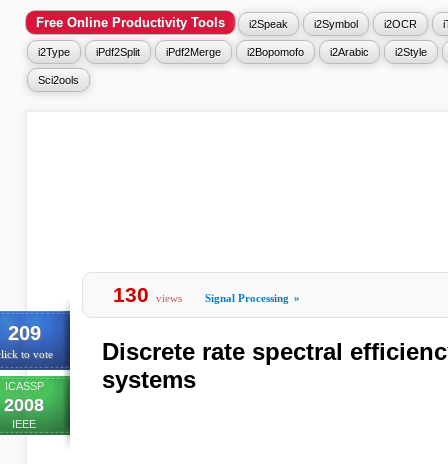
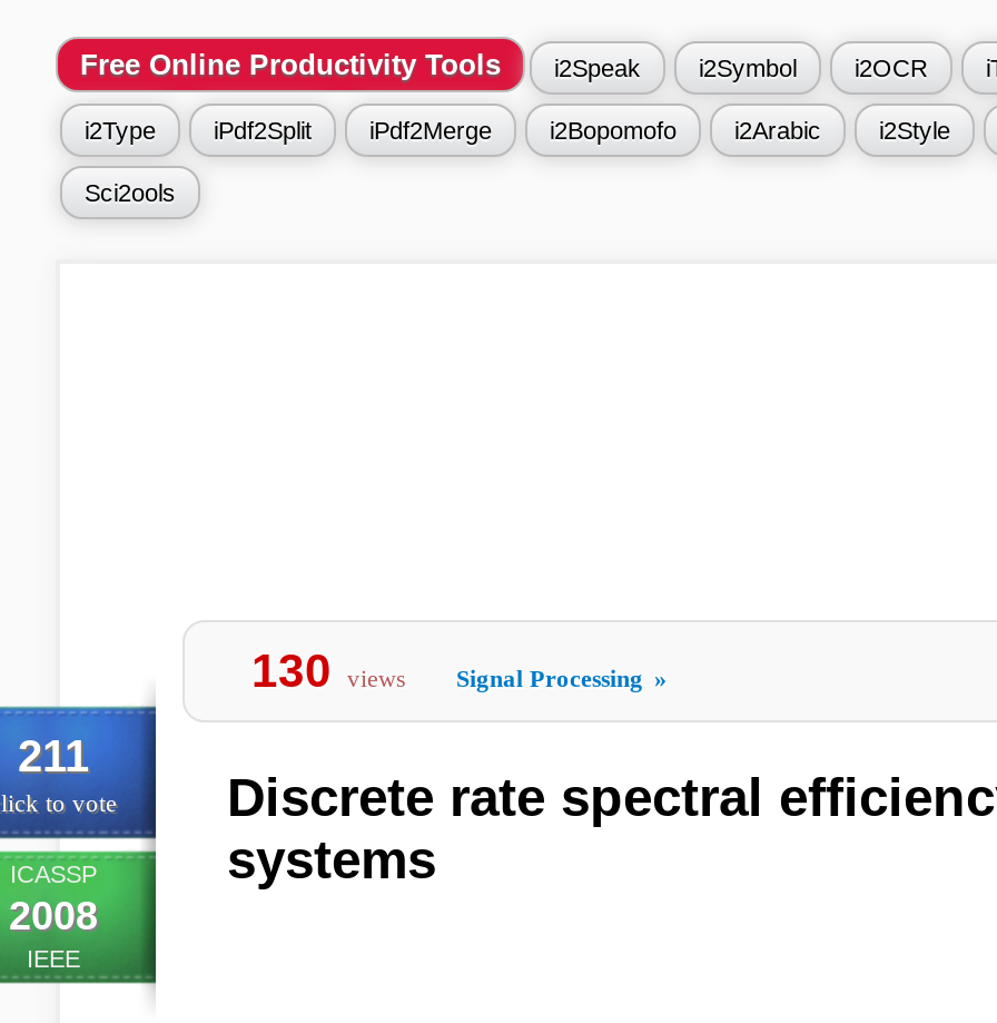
[7,322,40,344] 209 -> [18,731,89,780] 211

